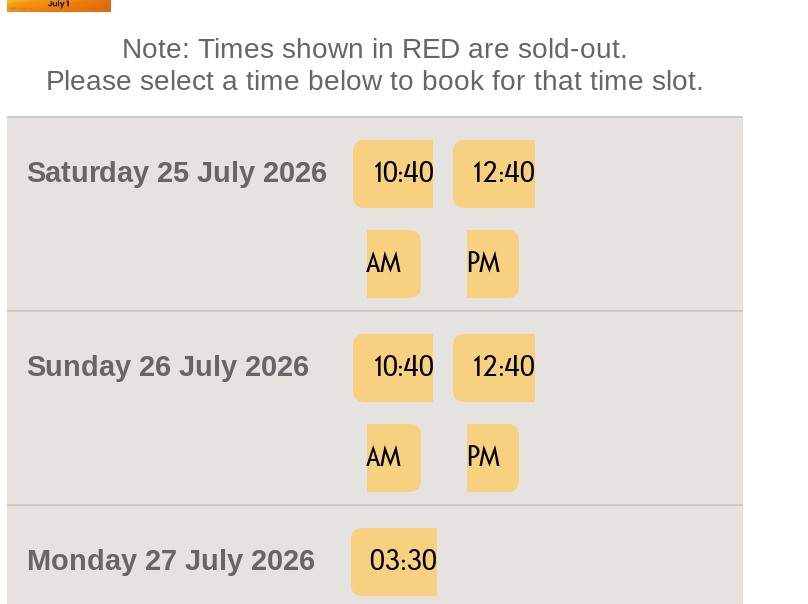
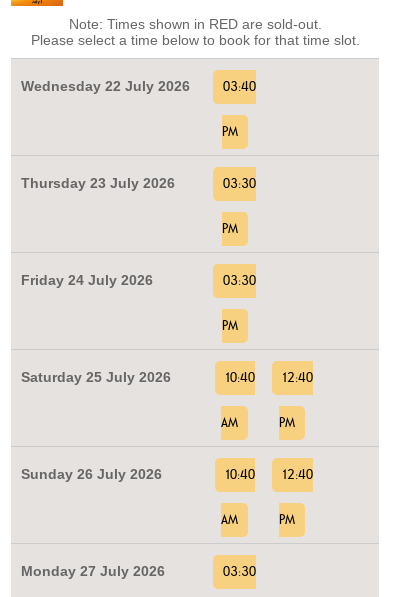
none -> [21,78,256,333] Wednesday 22 July 2026 | 03:40 | PM | Thursday 23 July 2026 | 03:30 | PM | Friday 24 July 2026 | 03:30 | PM

